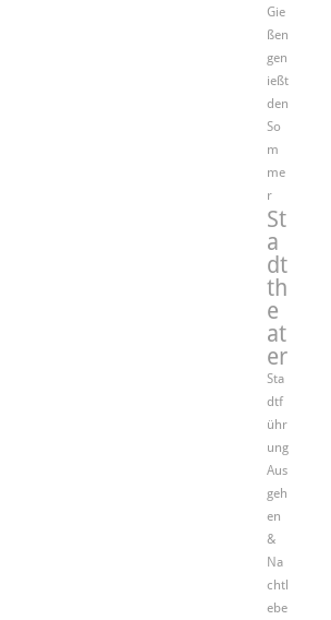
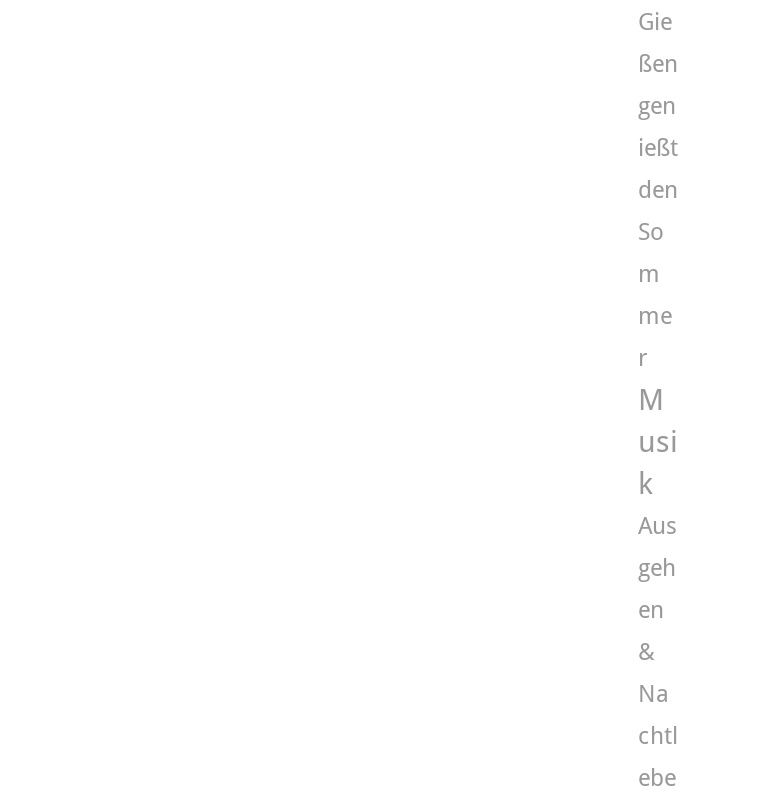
[267,205,289,455] St | a | dt | th | e | at | er | Sta | dtf | ühr | ung -> [638,382,678,502] M | usi | k

